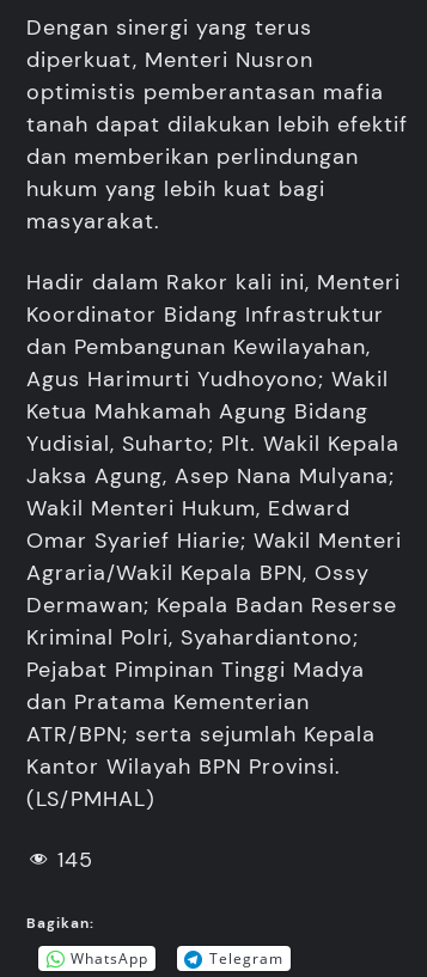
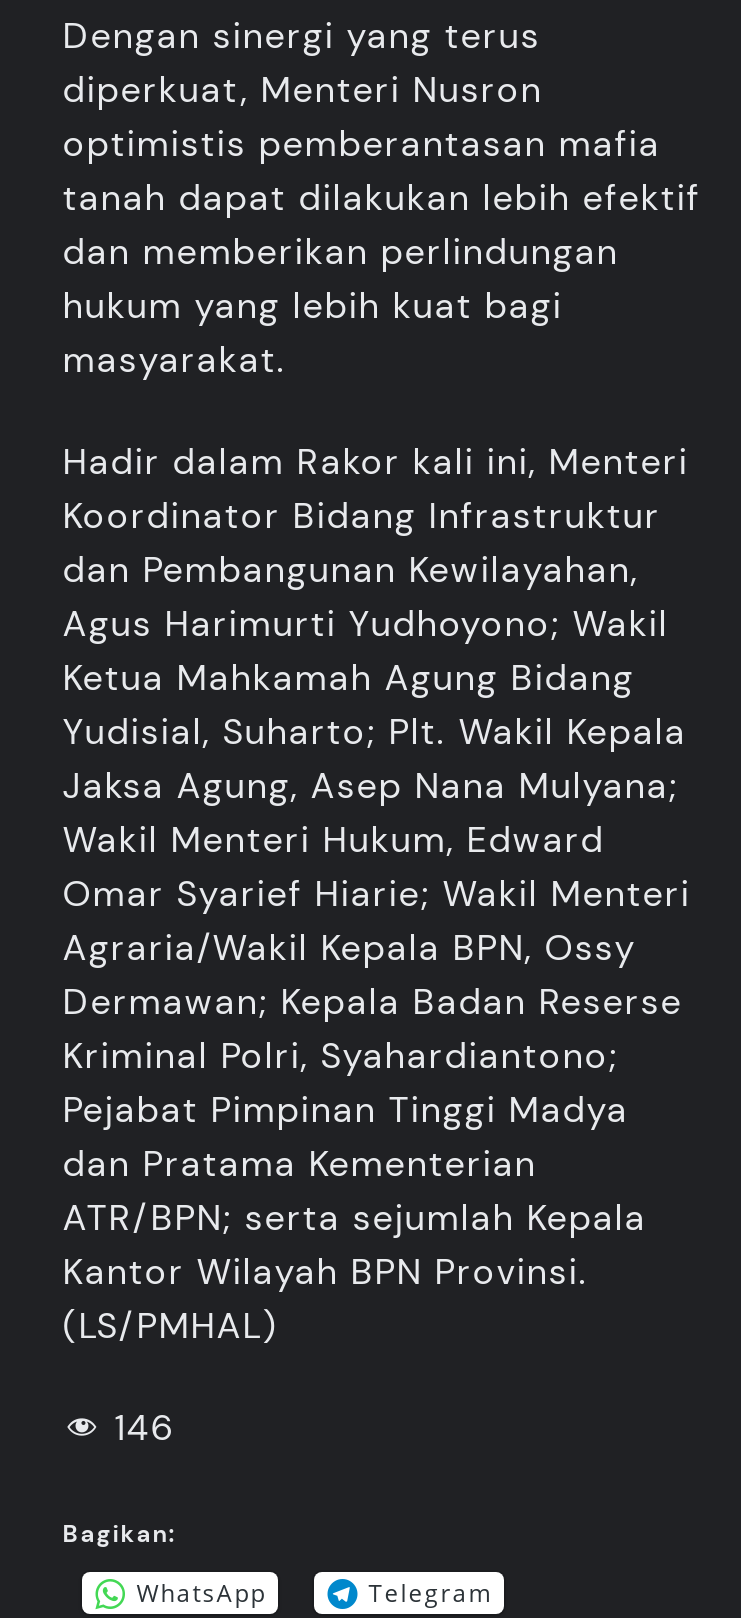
[58,845,94,874] 145 -> [114,1403,174,1451] 146

